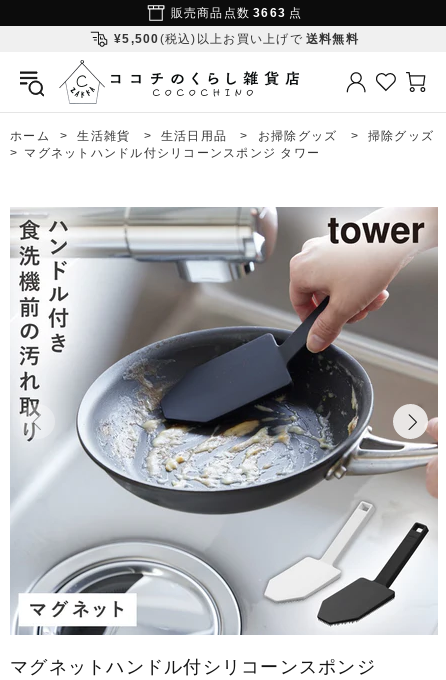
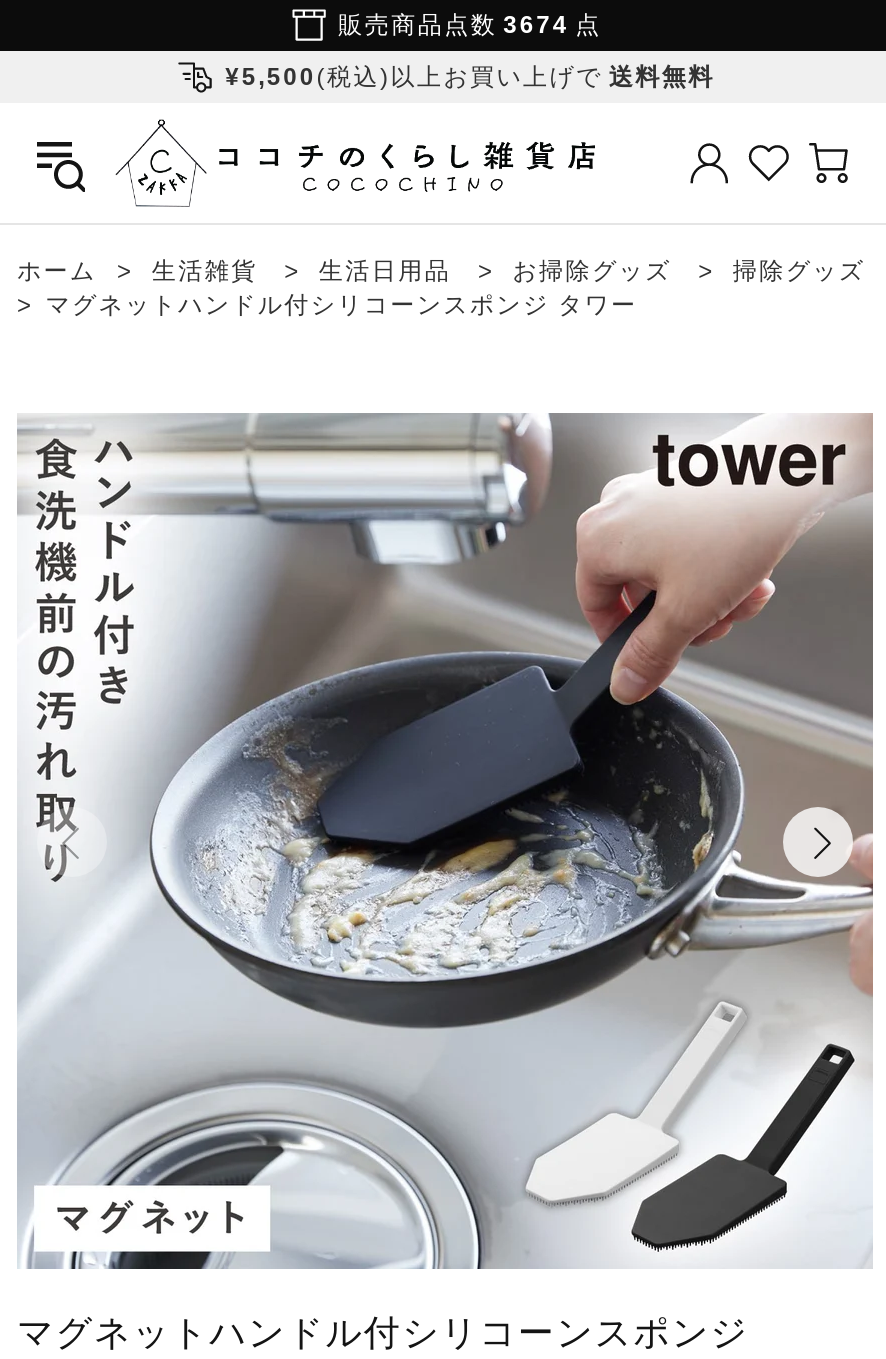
[171,6,302,20] 販売商品点数 3663 点 -> [338,11,602,39] 販売商品点数 3674 点

